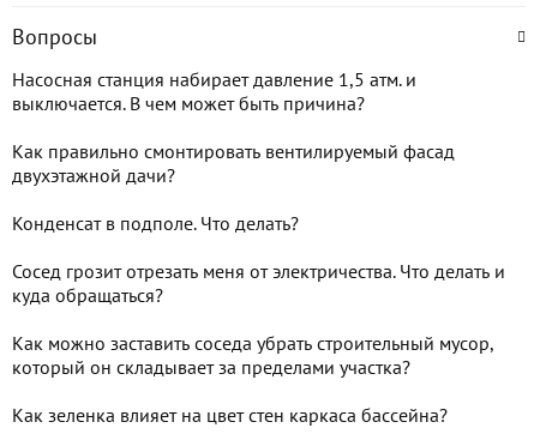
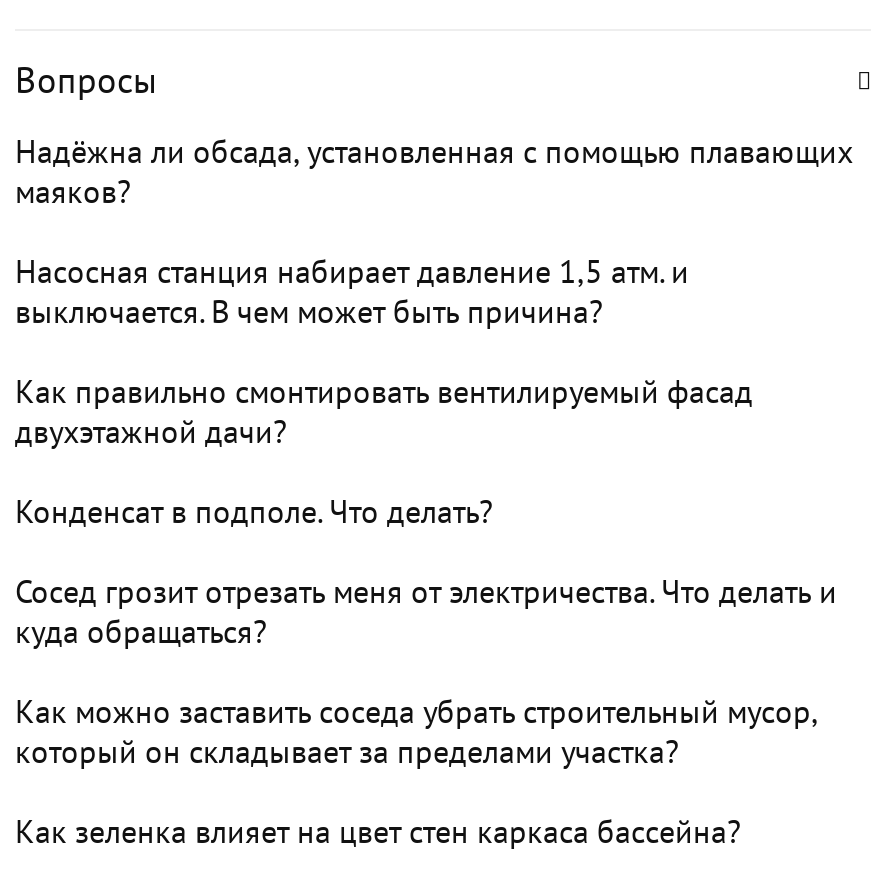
none -> [15,131,853,211] Надёжна ли обсада, установленная с помощью плавающих | маяков?

